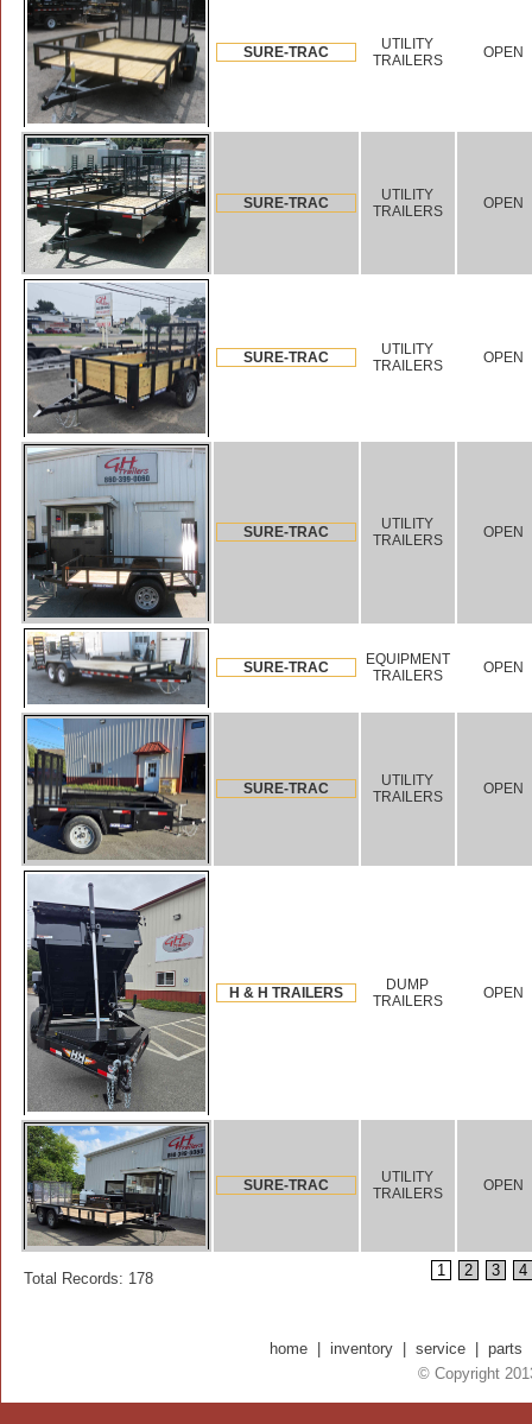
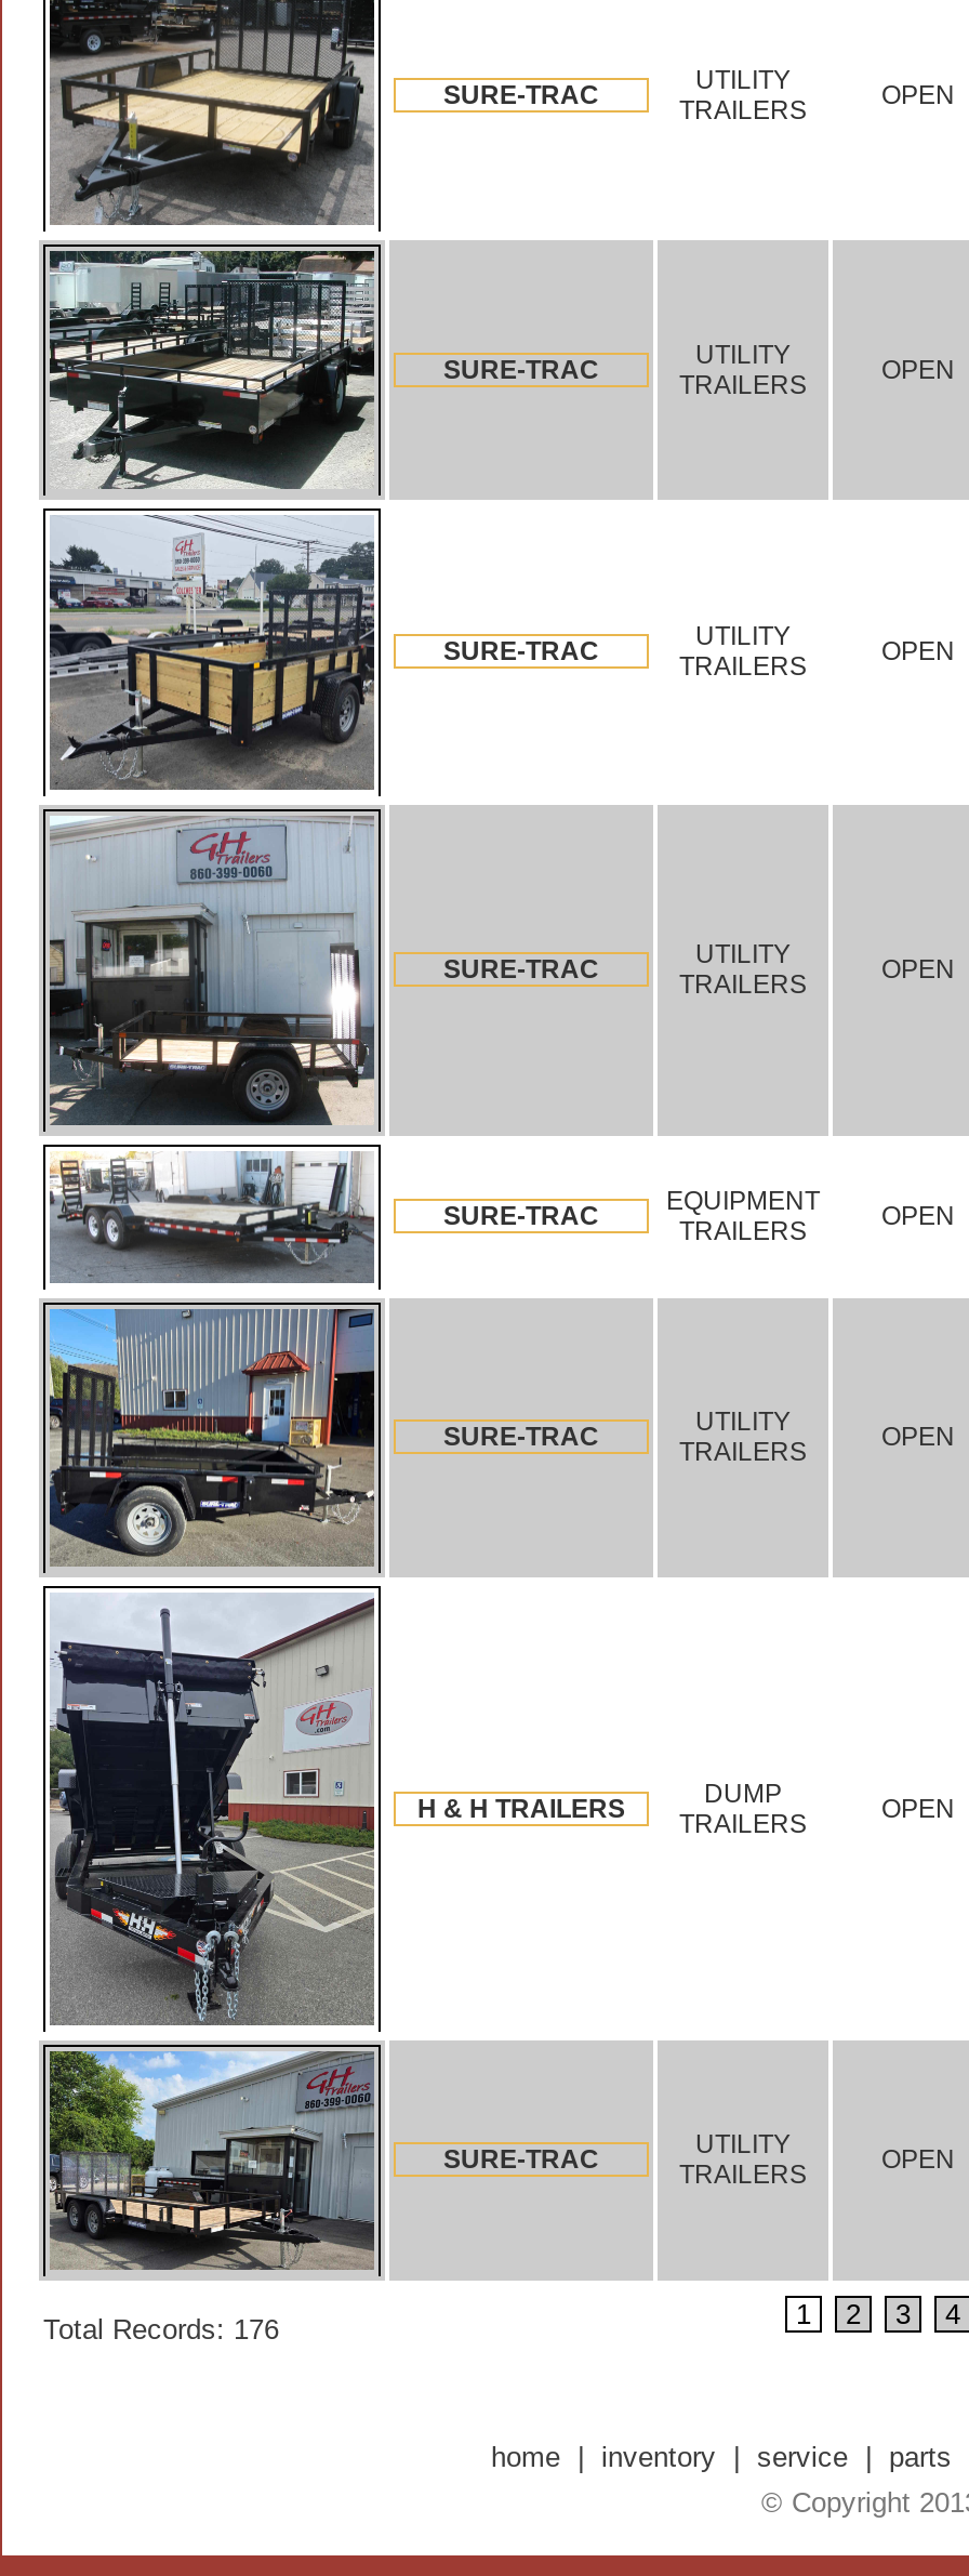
[24,1270,153,1287] Total Records: 178 -> [43,2313,279,2346] Total Records: 176

